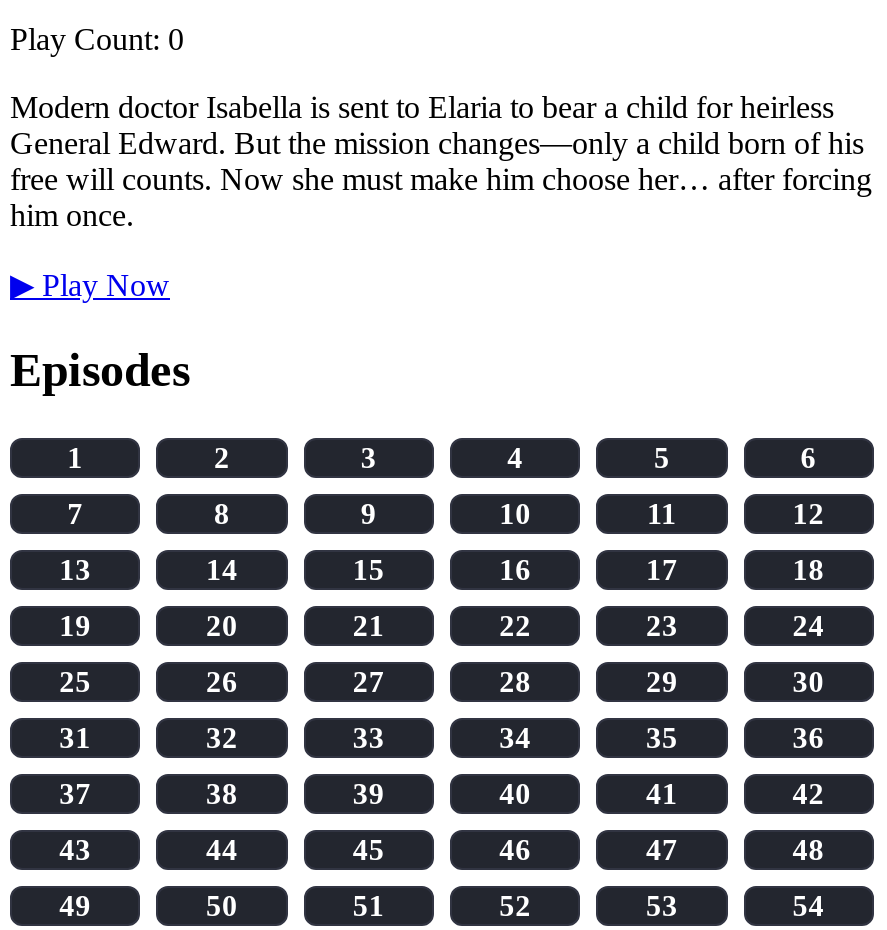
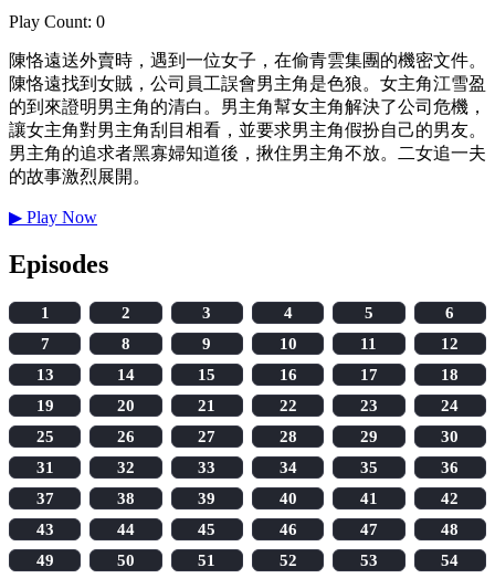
[10,90,872,232] Modern doctor Isabella is sent to Elaria to bear a child for heirless | General Edward. But the mission changes—only a child born of his | free will counts. Now she must make him choose her… after forcing | him once. -> [9,51,486,186] 陳恪遠送外賣時，遇到一位女子，在偷青雲集團的機密文件。 | 陳恪遠找到女賊，公司員工誤會男主角是色狼。女主角江雪盈 | 的到來證明男主角的清白。男主角幫女主角解決了公司危機， | 讓女主角對男主角刮目相看，並要求男主角假扮自己的男友。 | 男主角的追求者黑寡婦知道後，揪住男主角不放。二女追一夫 | 的故事激烈展開。

